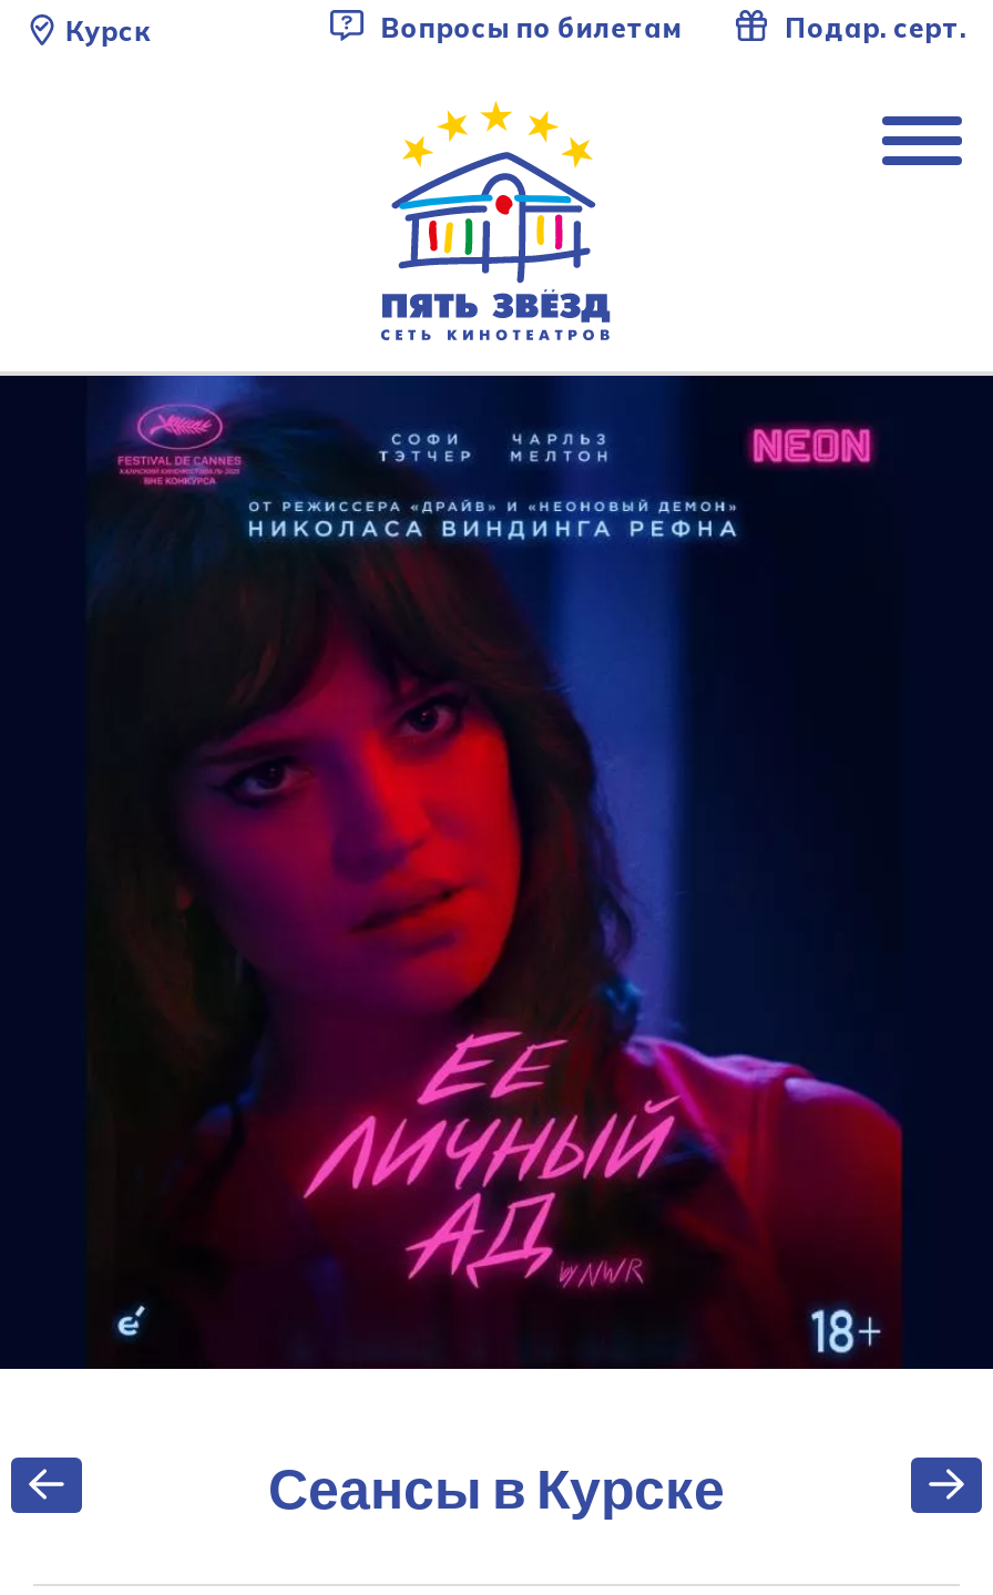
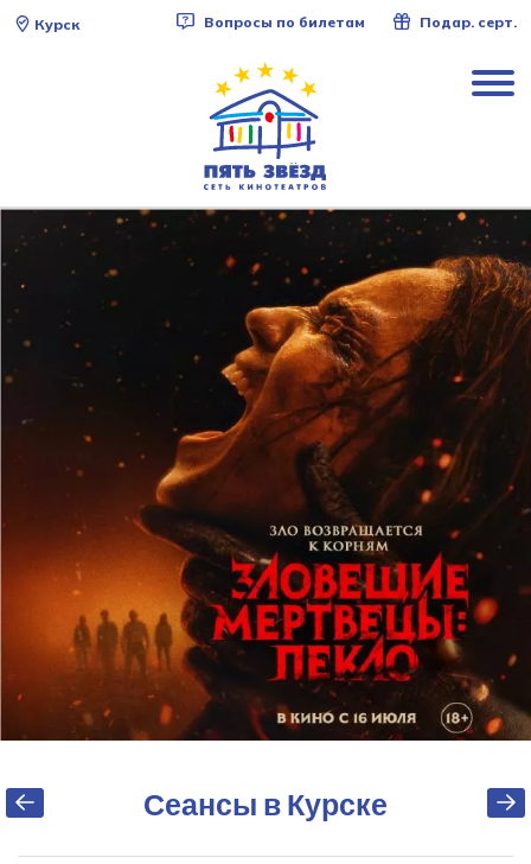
[7,374,986,1369] [image] -> [4,208,527,741] [image]

